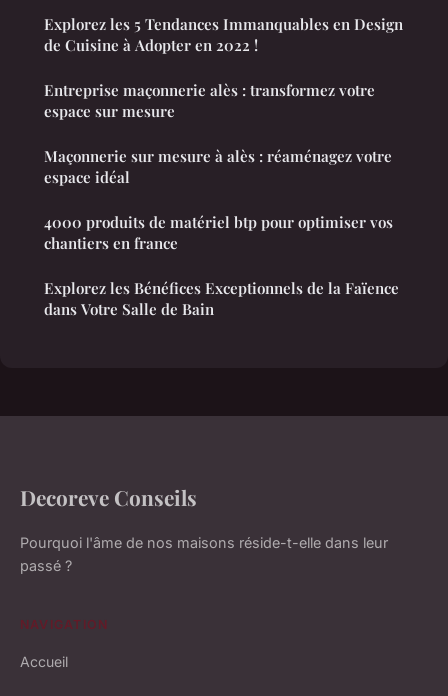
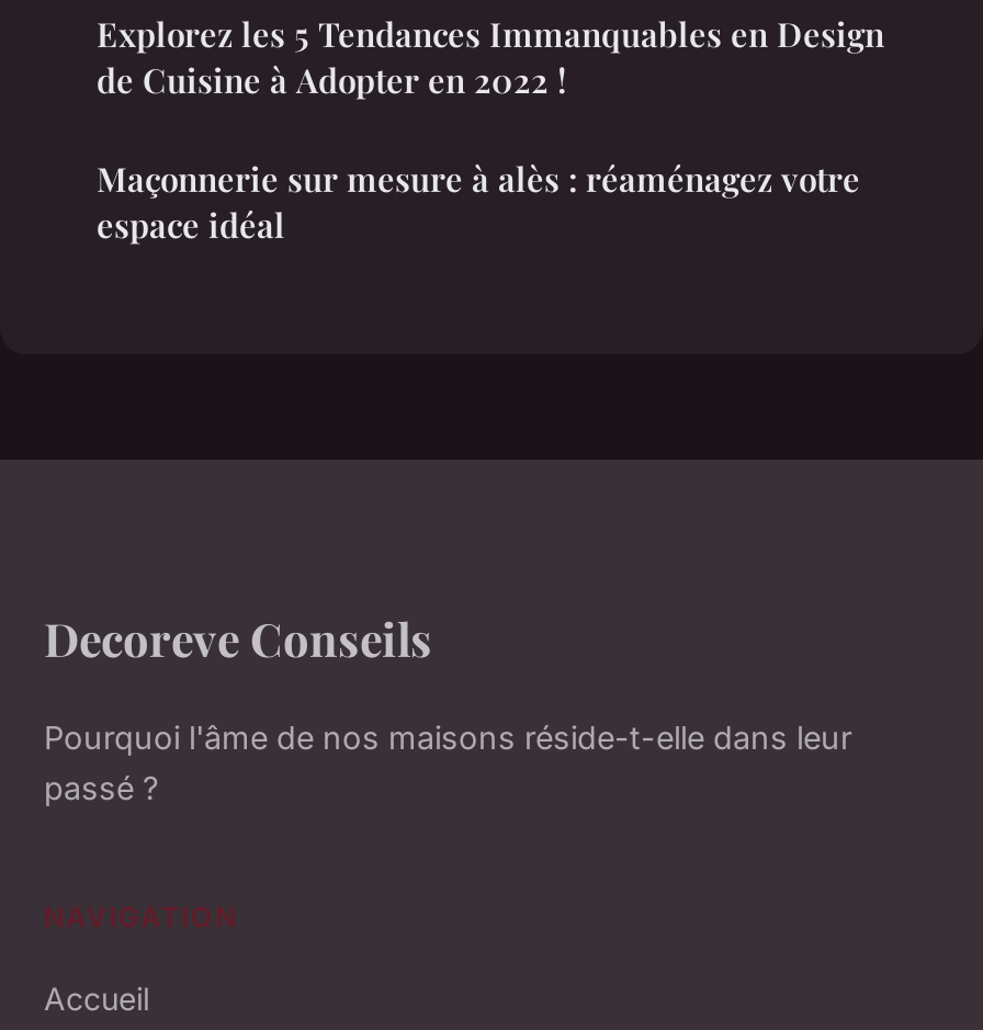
[44,80,375,121] Entreprise maçonnerie alès : transformez votre | espace sur mesure -> none
[44,212,399,319] 4000 produits de matériel btp pour optimiser vos | chantiers en france | Explorez les Bénéfices Exceptionnels de la Faïence | dans Votre Salle de Bain -> none

